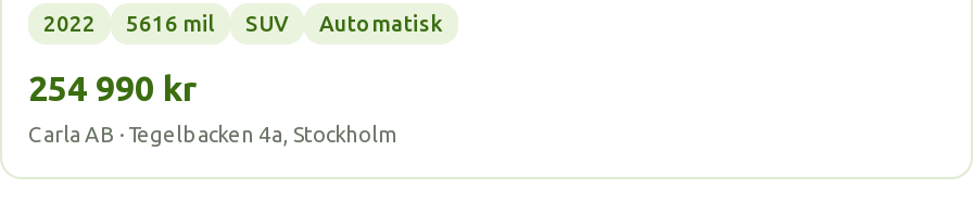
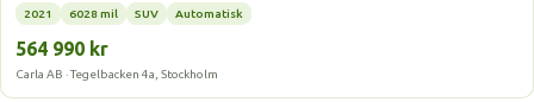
[43,12,215,36] 2022 | 5616 mil -> [24,7,118,20] 2021 | 6028 mil
[28,68,198,108] 254 990 kr -> [15,38,108,59] 564 990 kr

